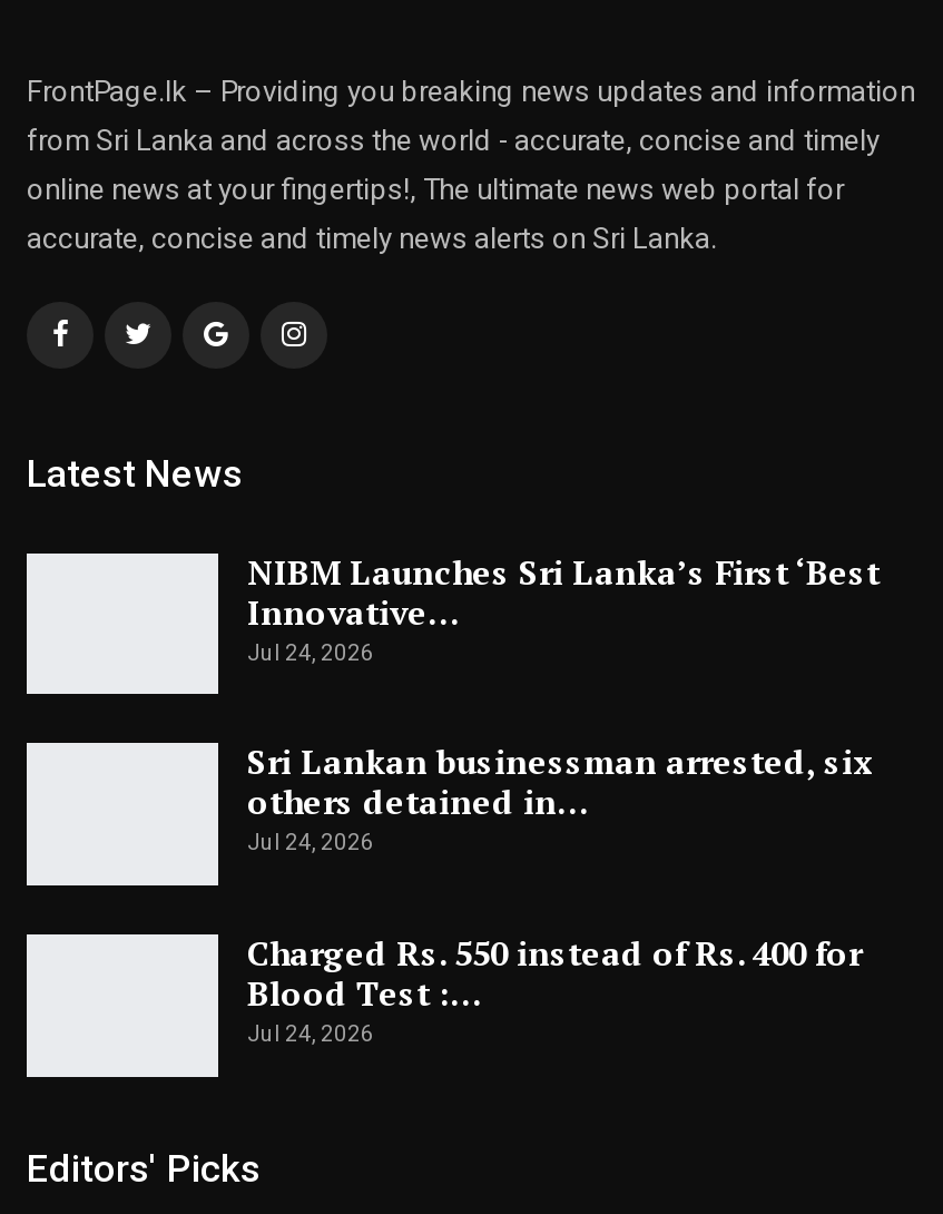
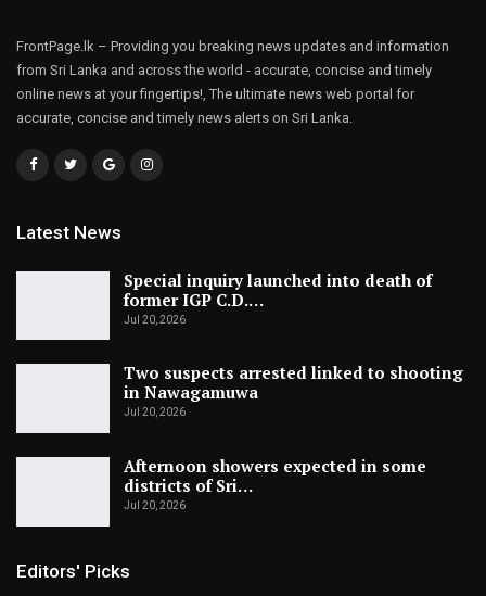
[247,549,880,664] NIBM Launches Sri Lanka’s First ‘Best | Innovative… | Jul 24, 2026 -> [124,269,432,325] Special inquiry launched into death of | former IGP C.D.… | Jul 20, 2026
[247,740,871,855] Sri Lankan businessman arrested, six | others detained in… | Jul 24, 2026 -> [124,362,463,419] Two suspects arrested linked to shooting | in Nawagamuwa | Jul 20, 2026
[247,930,862,1046] Charged Rs. 550 instead of Rs. 400 for | Blood Test :… | Jul 24, 2026 -> [124,455,426,511] Afternoon showers expected in some | districts of Sri… | Jul 20, 2026

